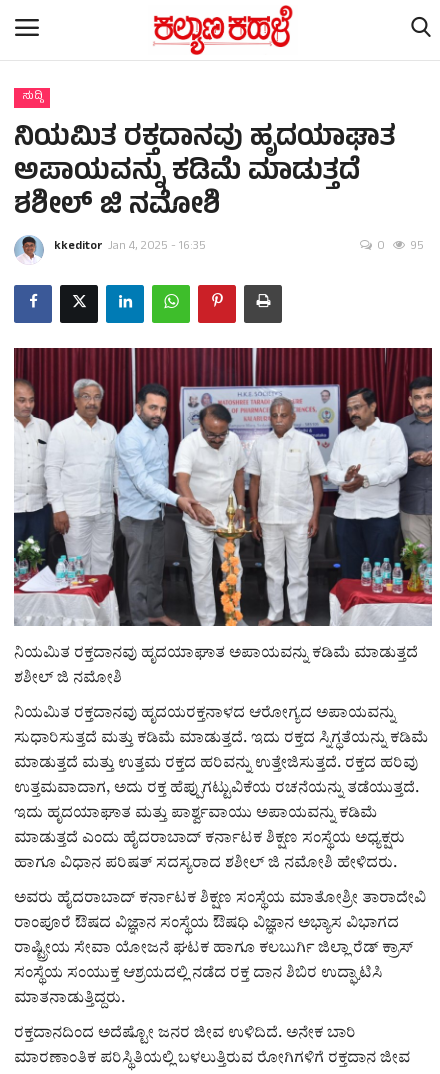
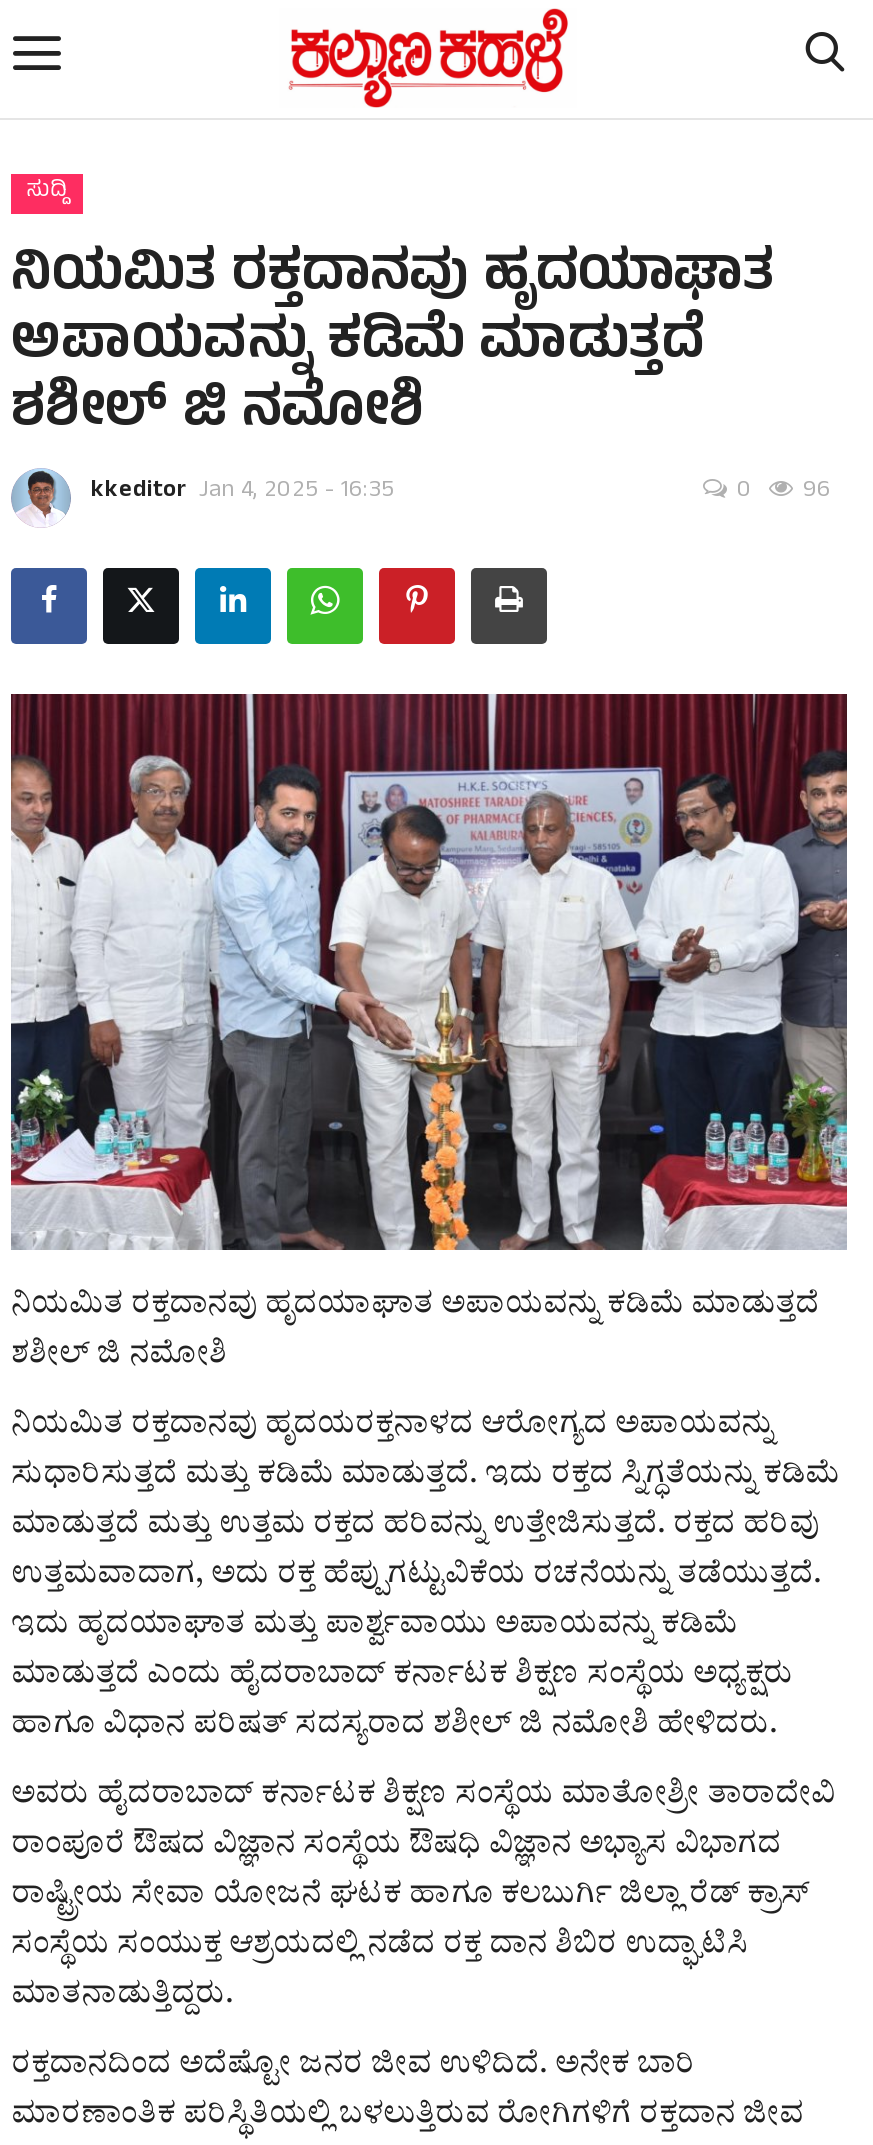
[377,237,424,257] 0 95 -> [737,472,831,512] 0 96

